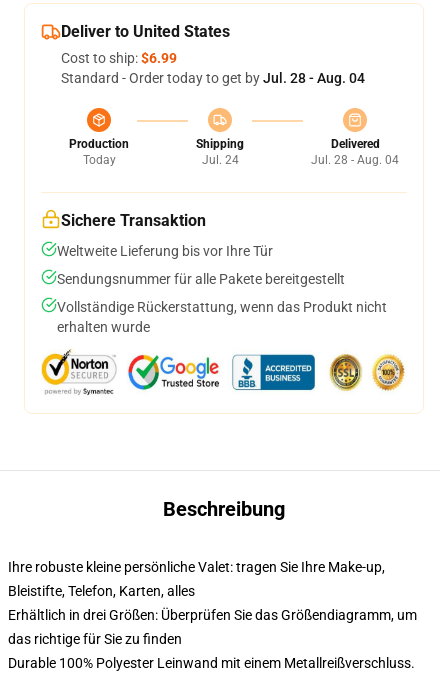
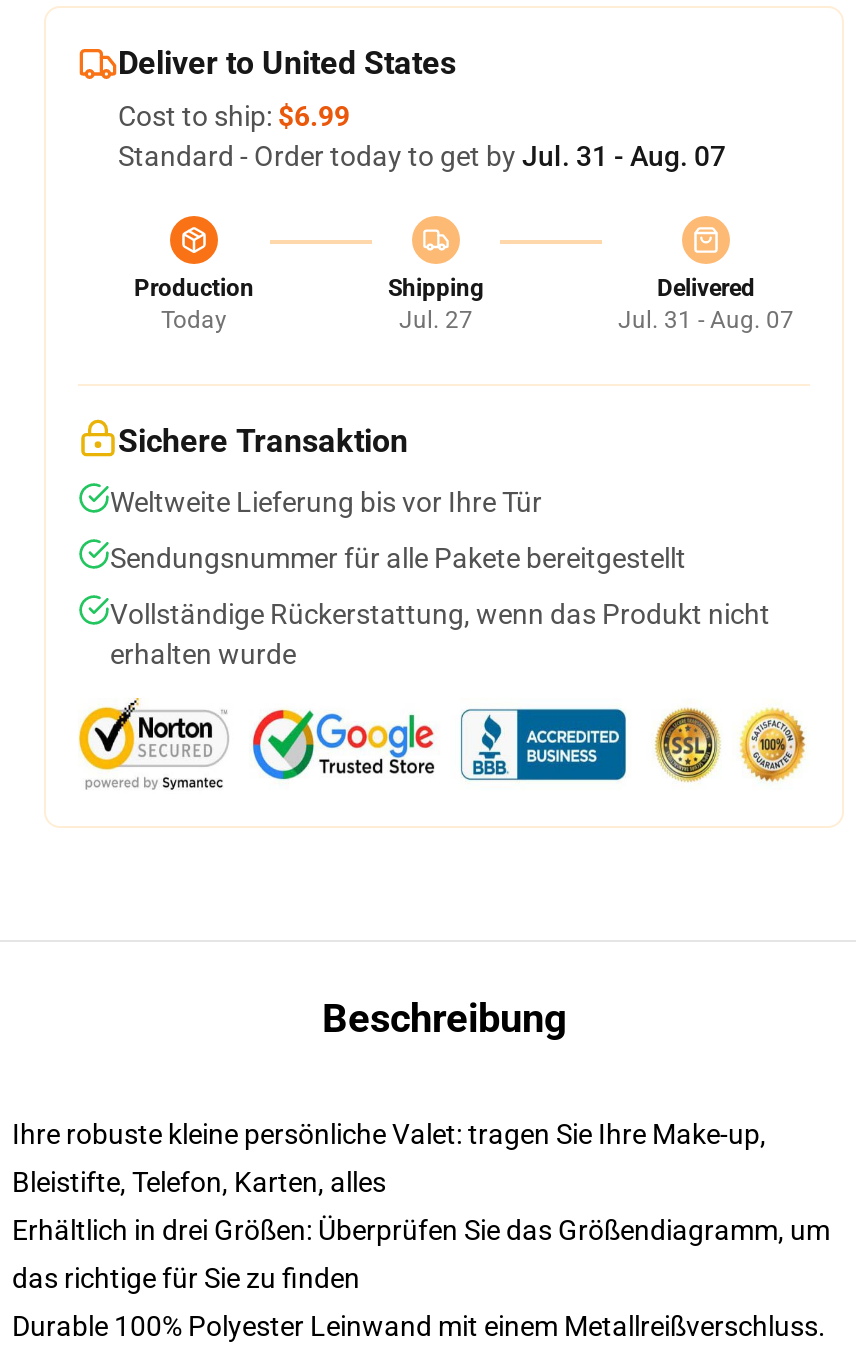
[61,70,365,86] Standard - Order today to get by Jul. 28 - Aug. 04 -> [118,140,726,172] Standard - Order today to get by Jul. 31 - Aug. 07
[201,153,238,167] Jul. 24 -> [399,306,473,334] Jul. 27
[311,153,399,167] Jul. 28 - Aug. 04 -> [618,306,794,334] Jul. 31 - Aug. 07

